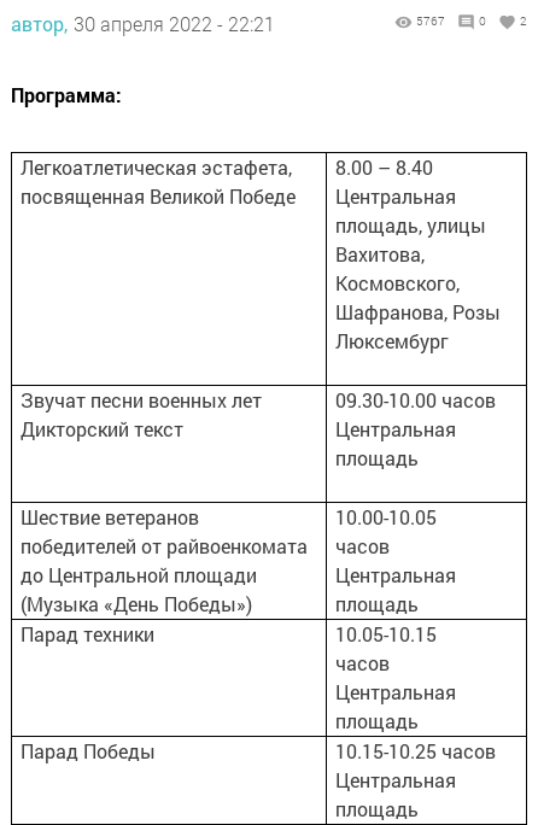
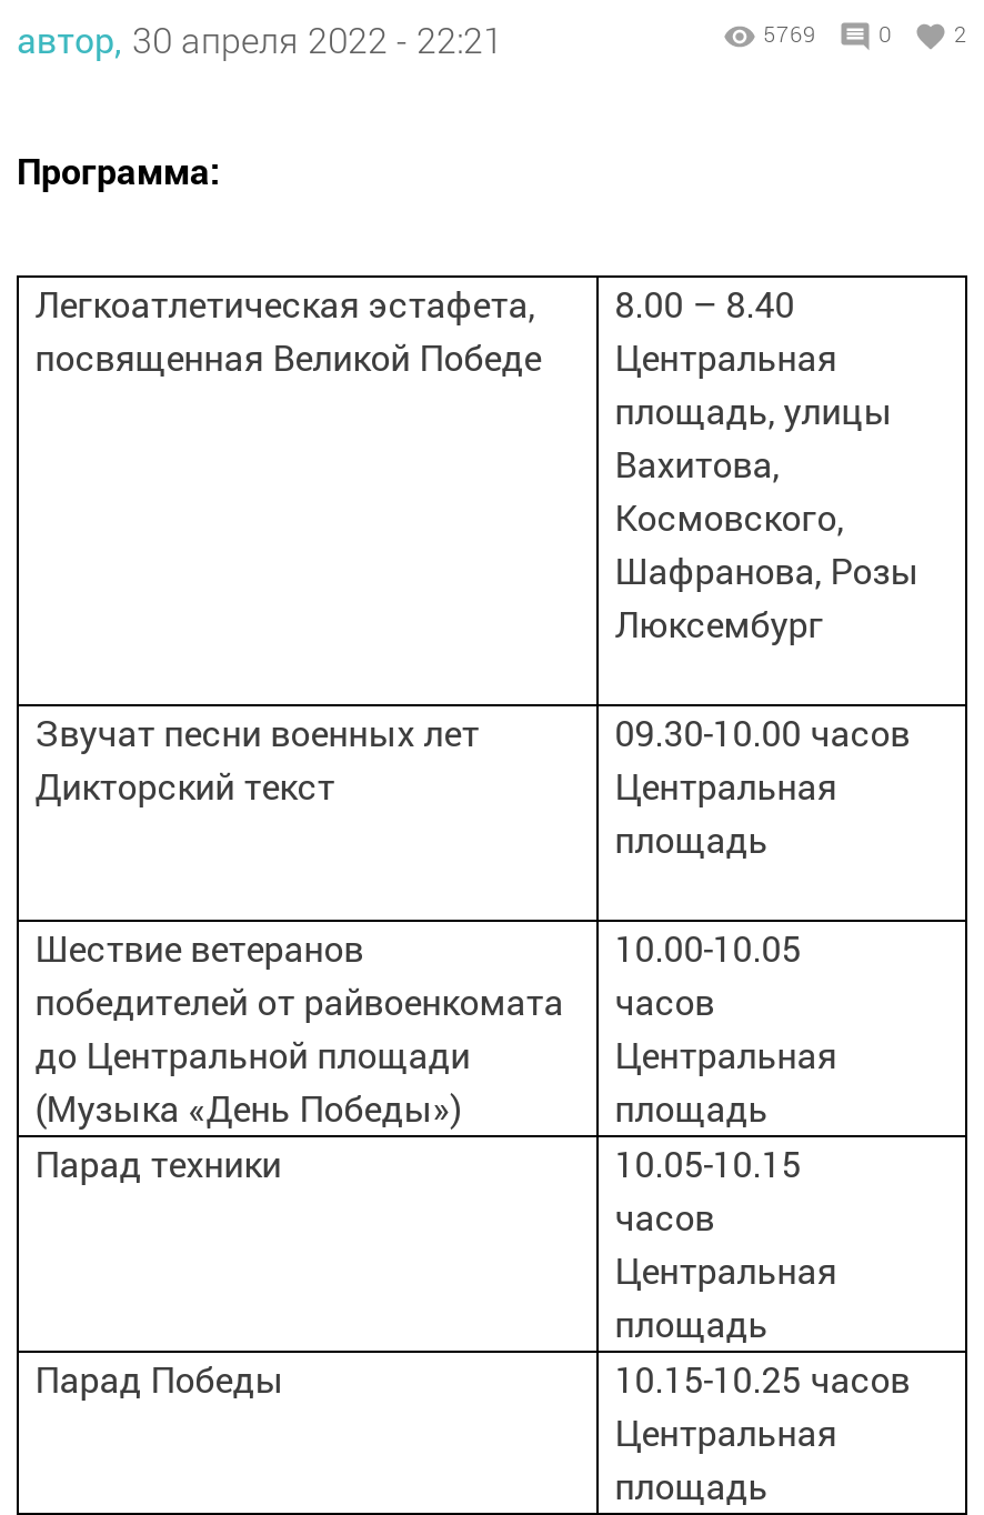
[416,14,445,29] 5767 -> [763,20,816,49] 5769

